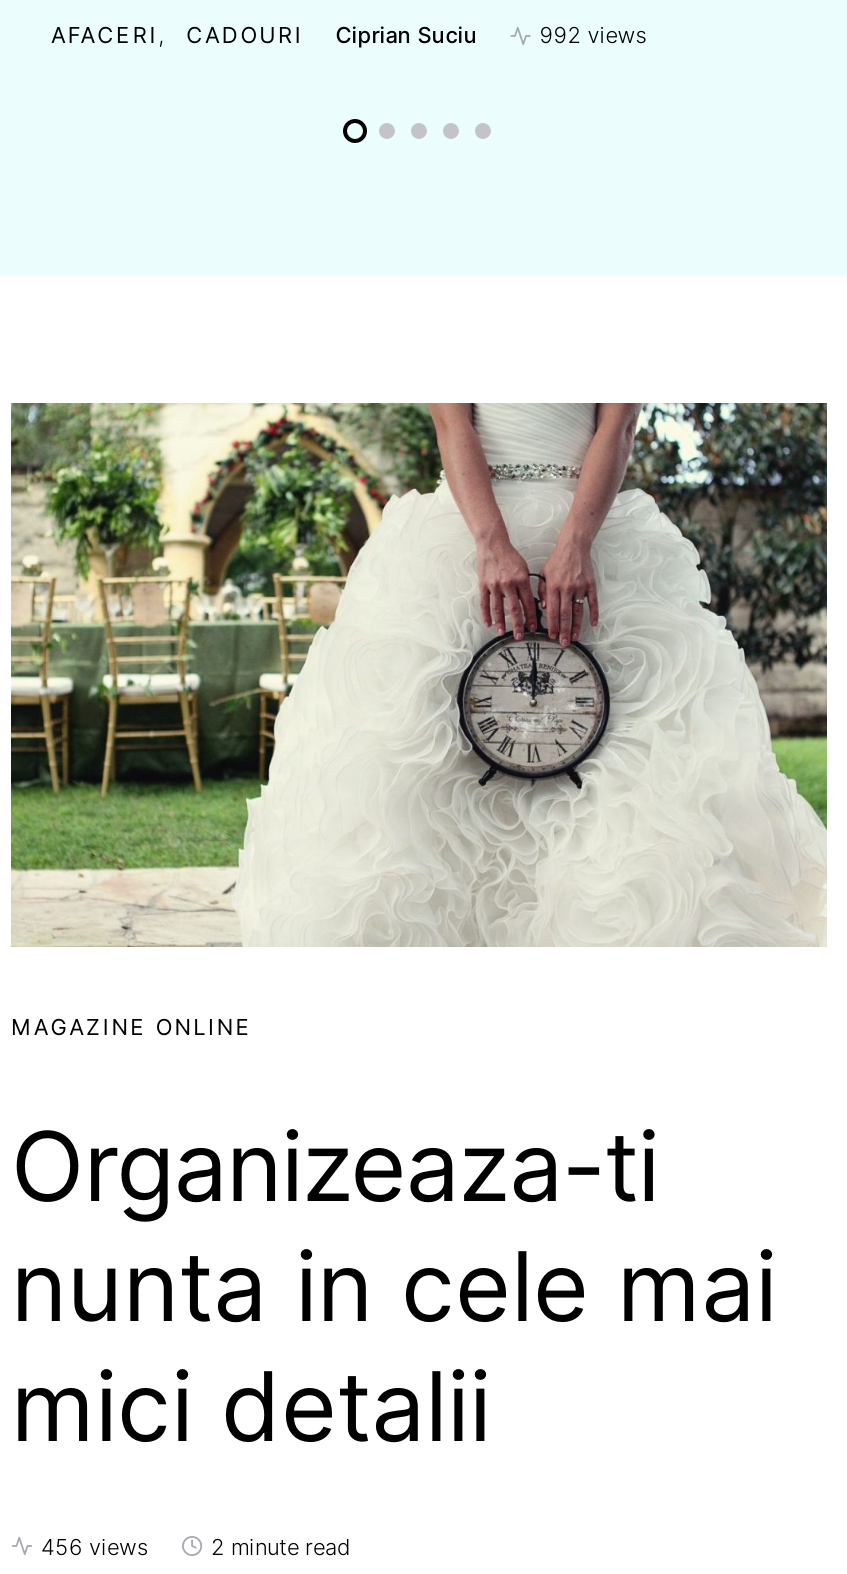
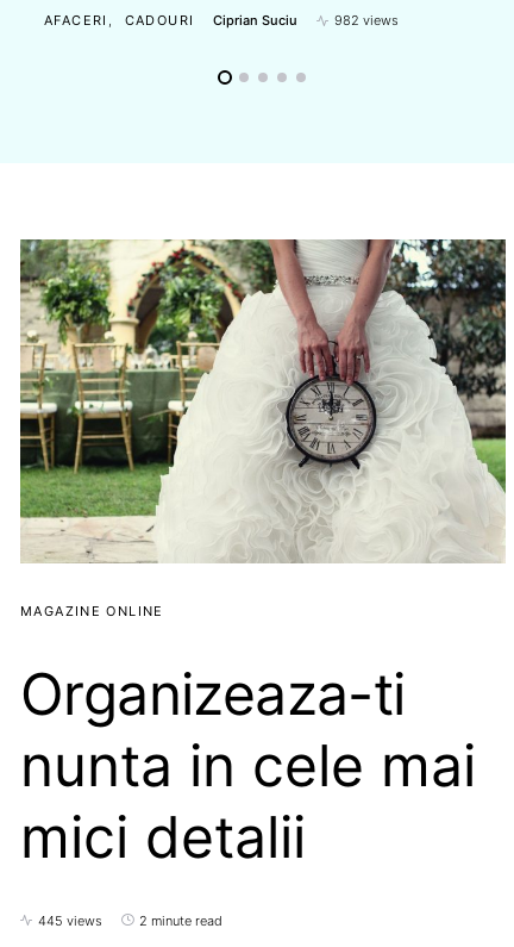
[539,21,647,49] 992 views -> [335,12,399,29] 982 views
[41,1532,149,1560] 456 views -> [38,912,102,929] 445 views

